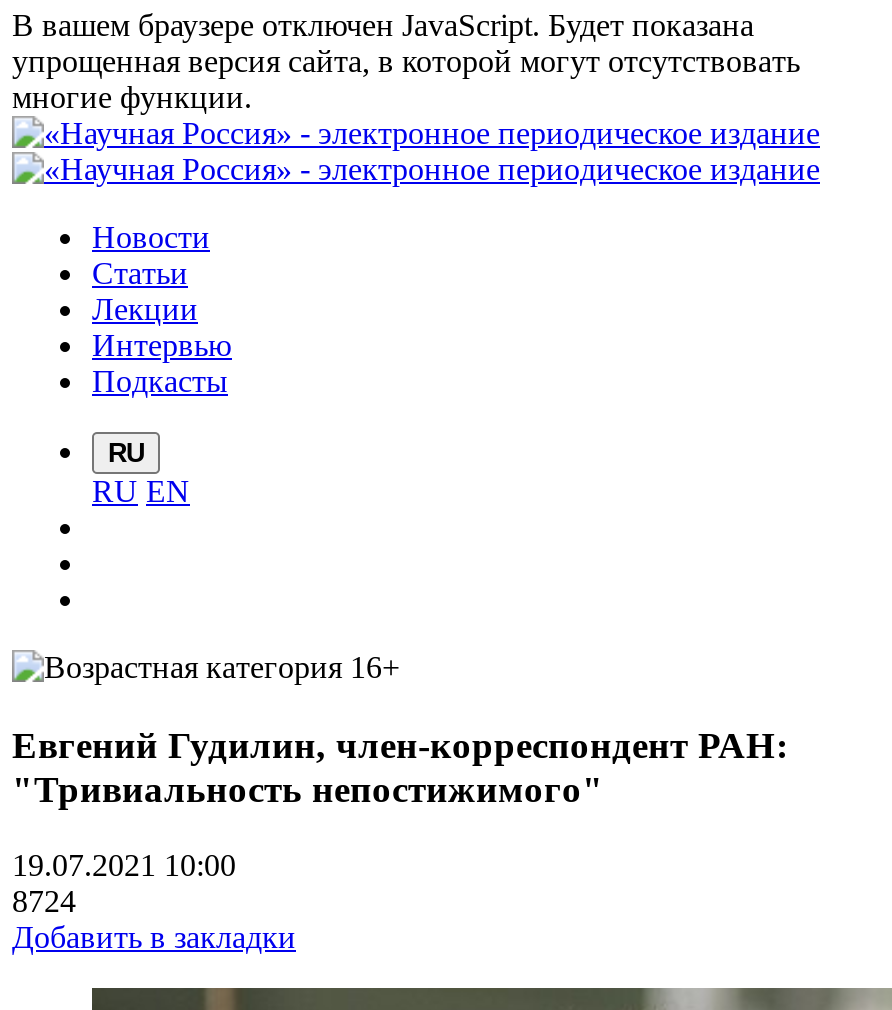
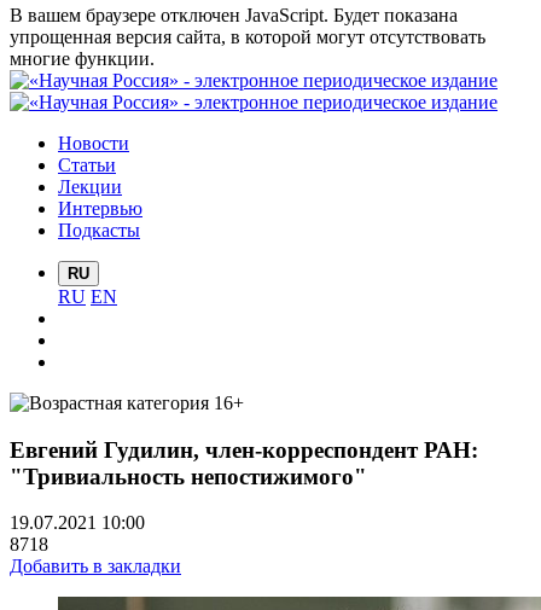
[12,885,76,919] 8724 -> [10,534,48,555] 8718

